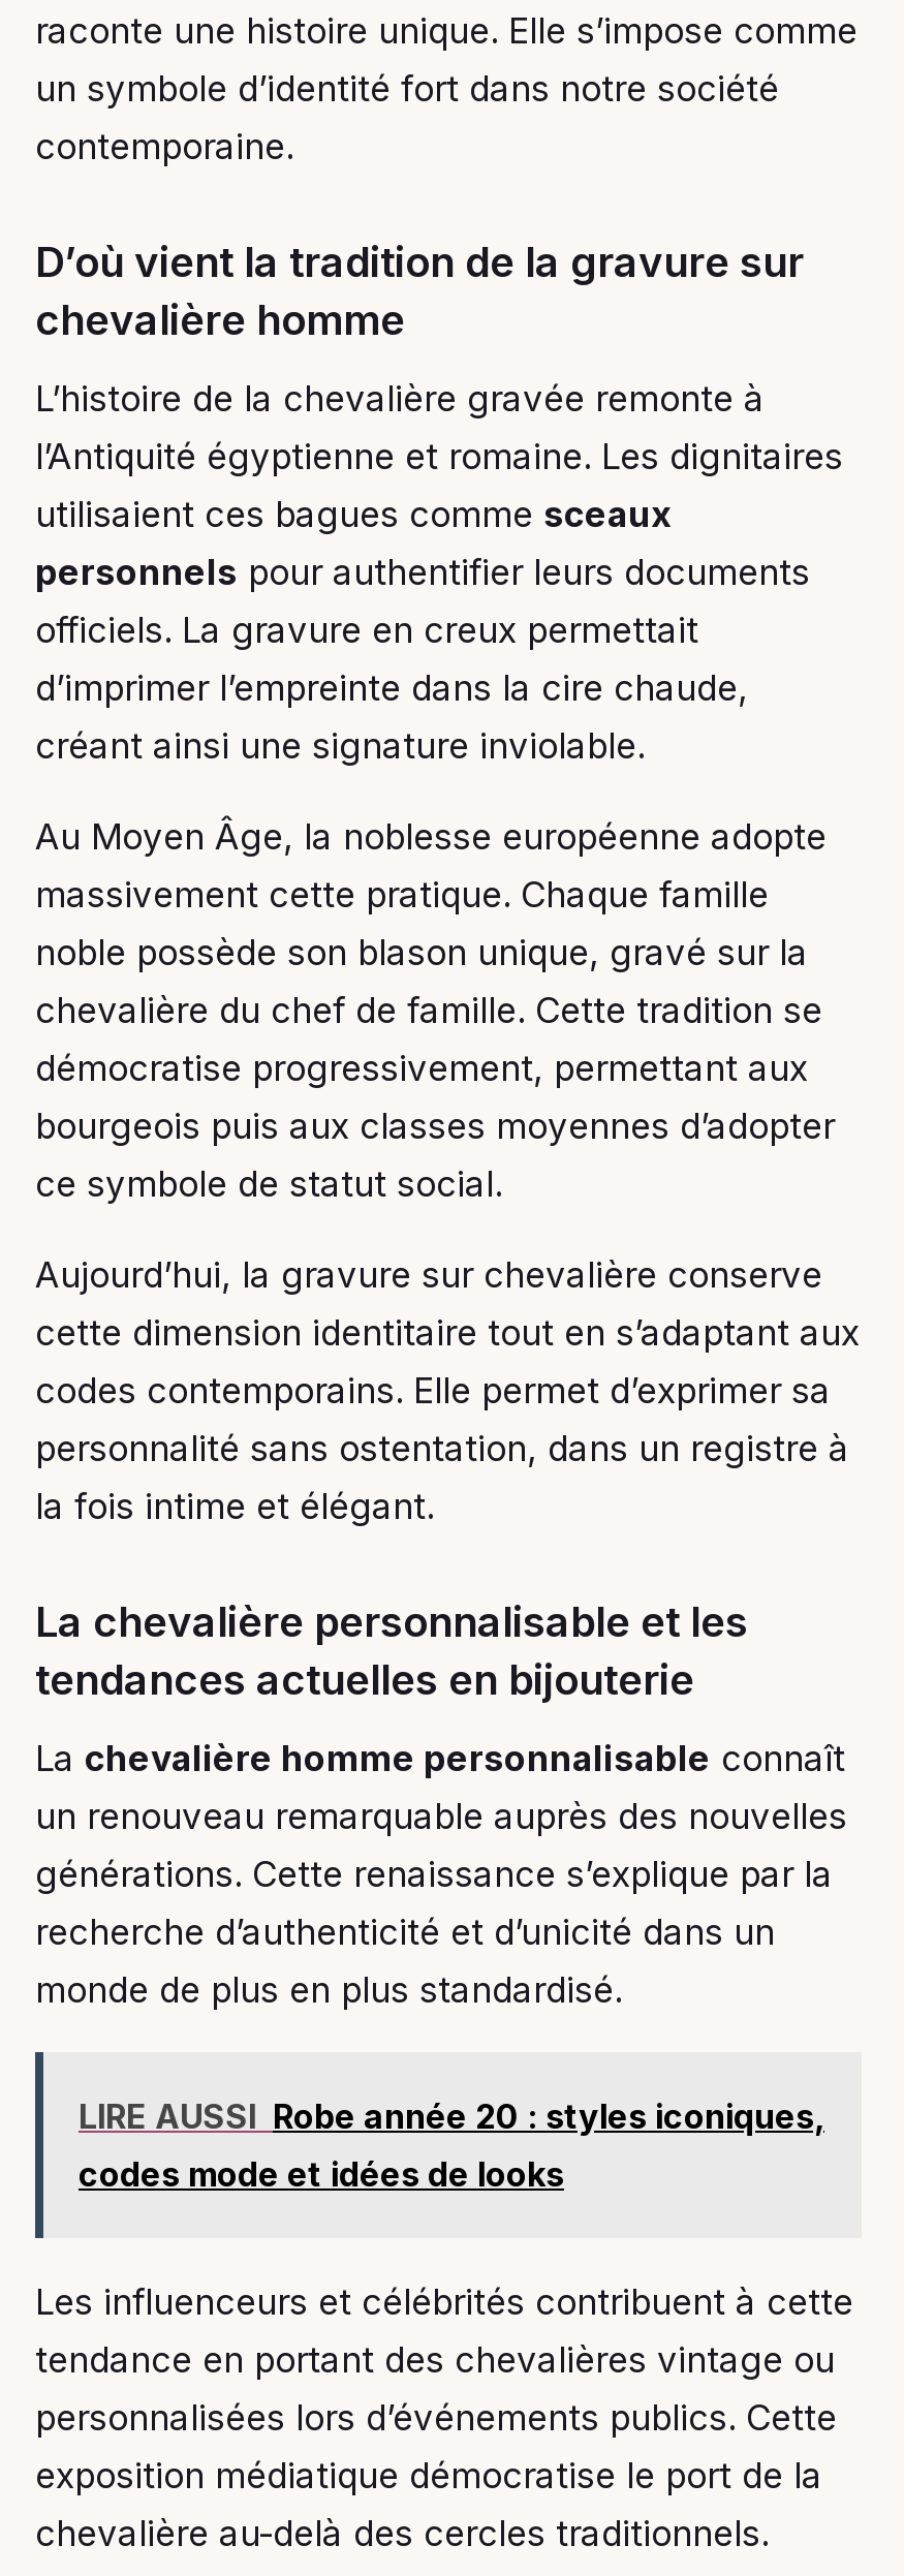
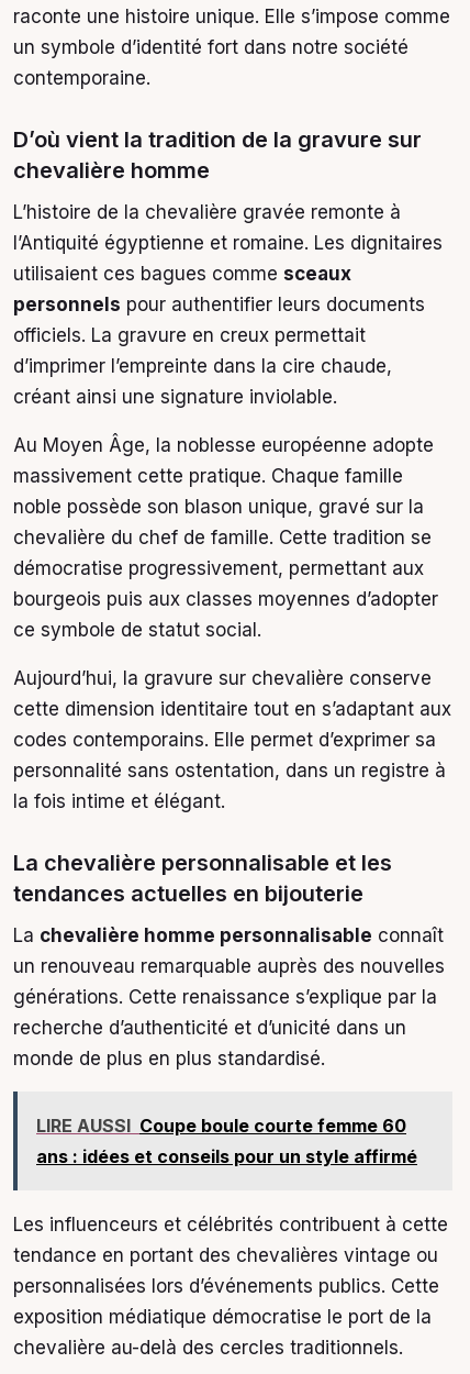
[79,2096,824,2195] LIRE AUSSI Robe année 20 : styles iconiques, | codes mode et idées de looks -> [36,1115,417,1168] LIRE AUSSI Coupe boule courte femme 60 | ans : idées et conseils pour un style affirmé

